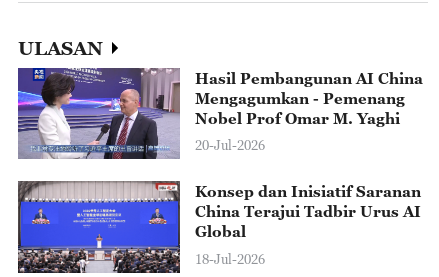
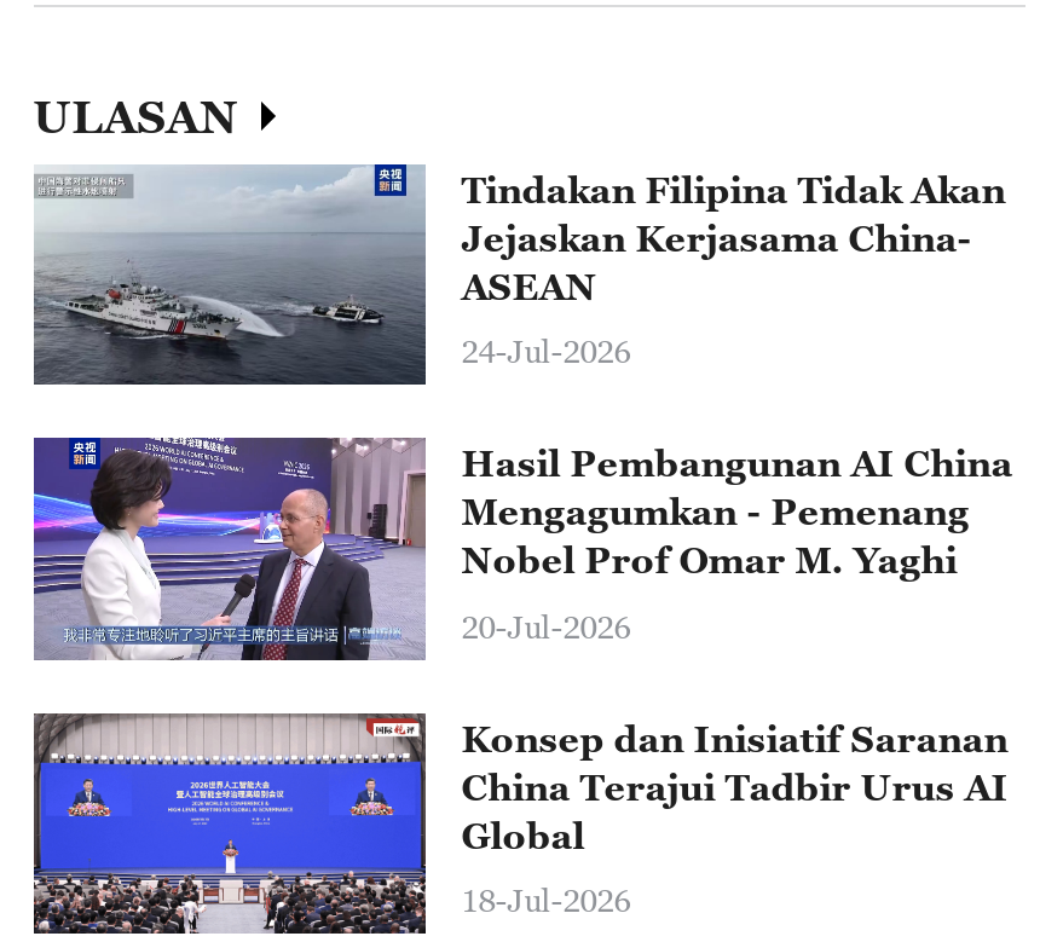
none -> [34,162,1006,385] [image] | Tindakan Filipina Tidak Akan | Jejaskan Kerjasama China- | ASEAN | 24-Jul-2026

